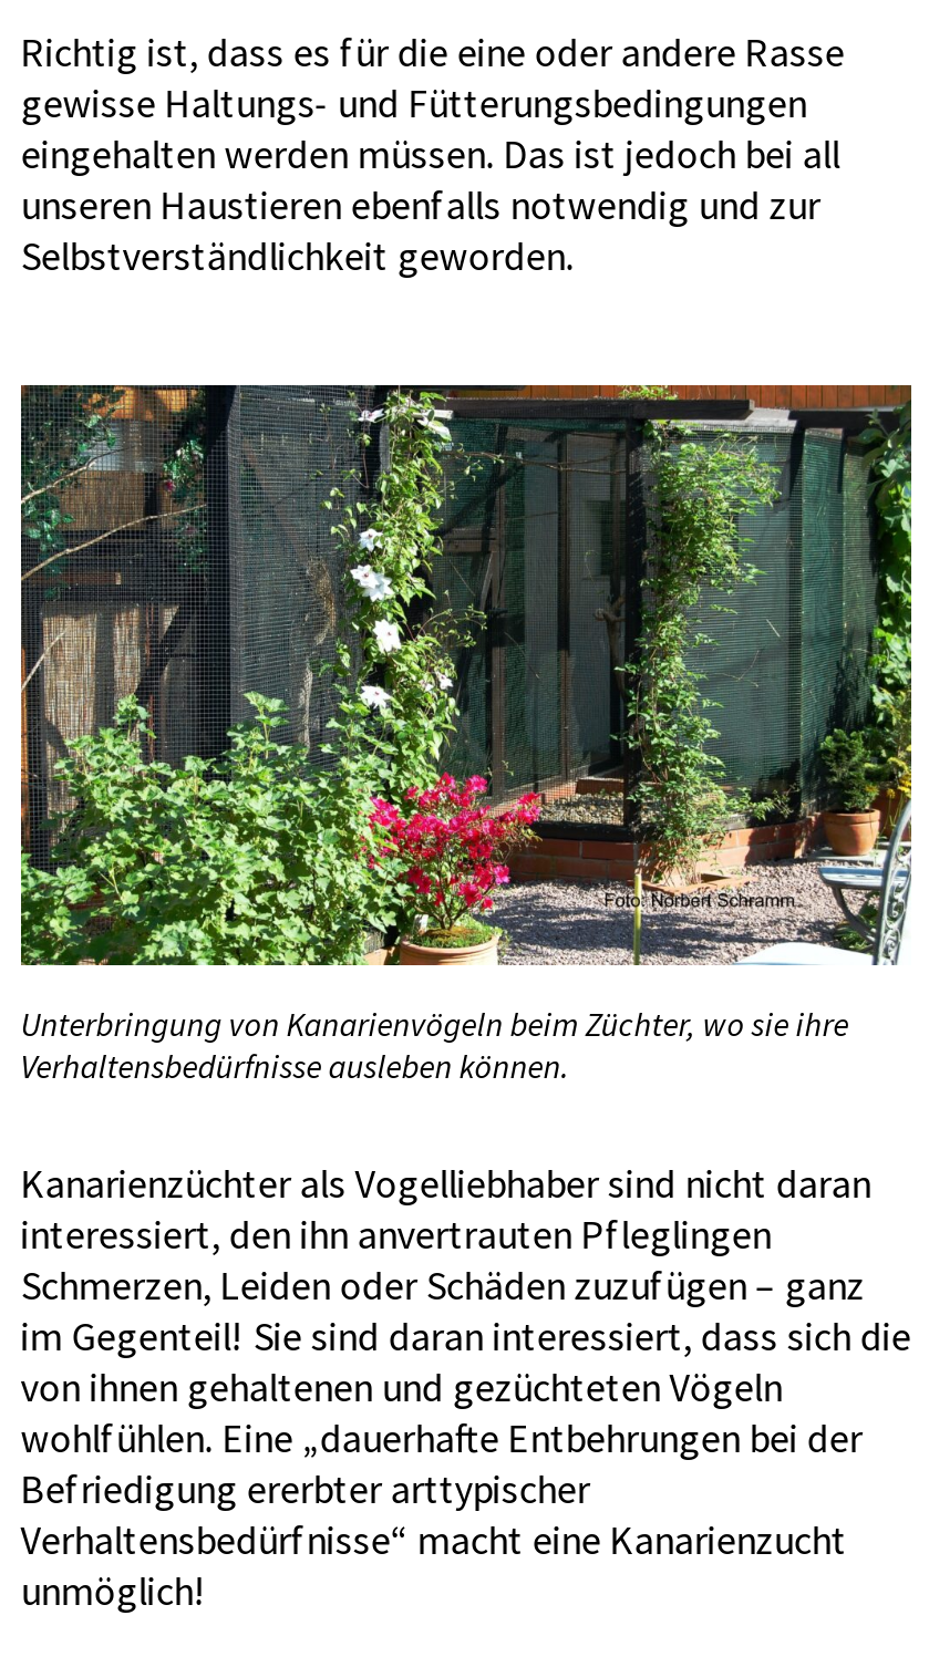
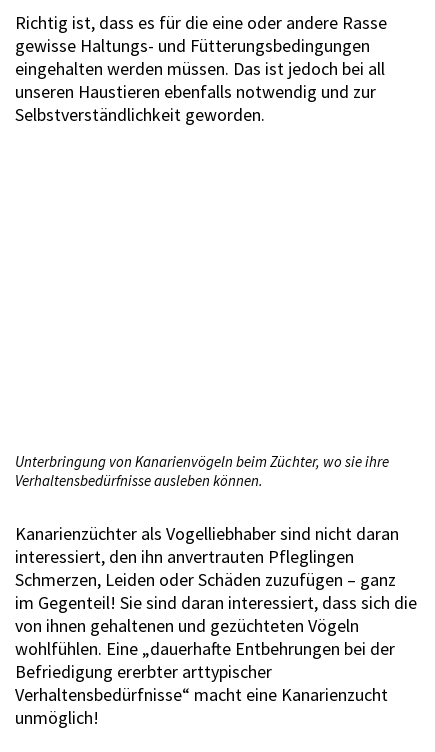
[19,383,913,967] [image] -> none

